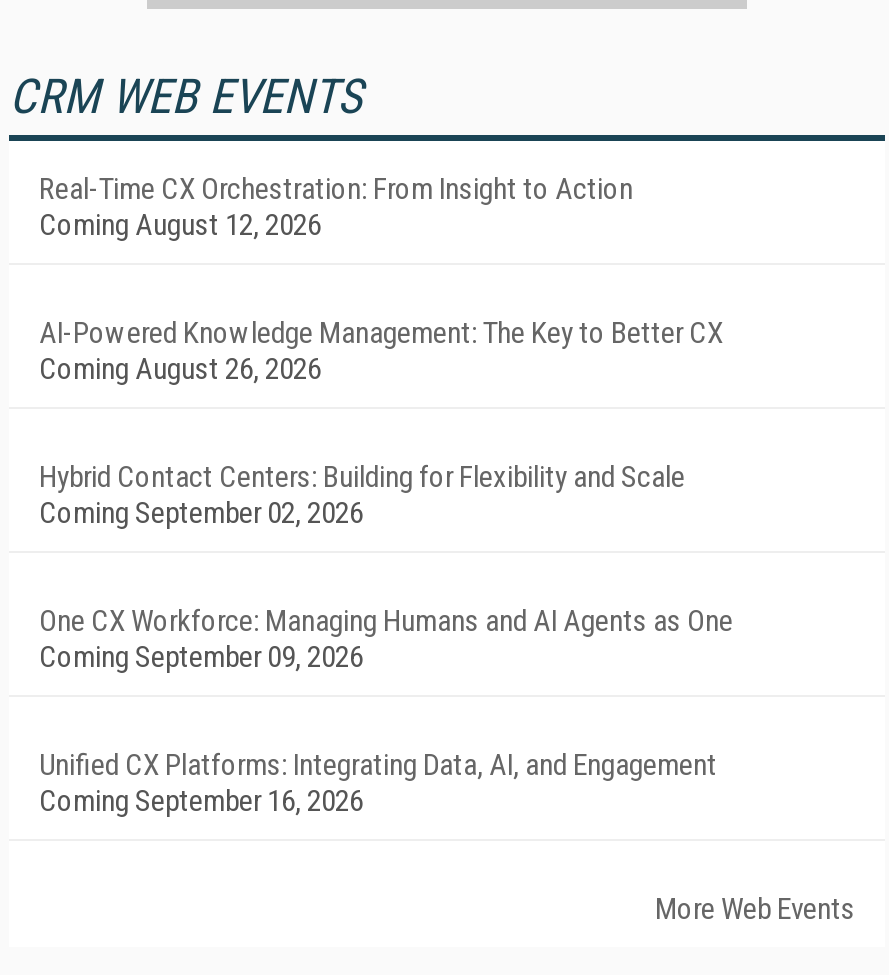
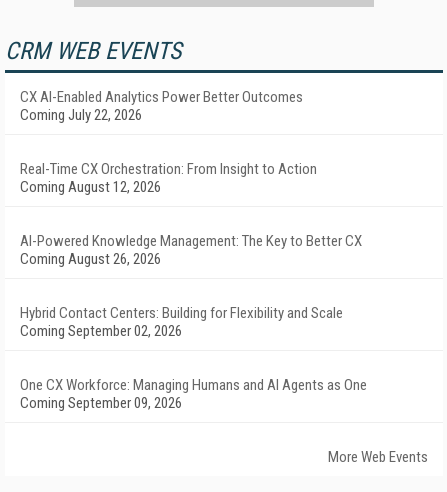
none -> [20,88,303,124] CX AI-Enabled Analytics Power Better Outcomes | Coming July 22, 2026
moved [39,171,733,675] -> [20,160,367,412]: Real-Time CX Orchestration: From Insight to Action | Coming August 12, 2026 | AI-Powered Knowledge Management: The Key to Better CX | Coming August 26, 2026 | Hybrid Contact Centers: Building for Flexibility and Scale | Coming September 02, 2026 | One CX Workforce: Managing Humans and AI Agents as One | Coming September 09, 2026
[39,747,717,819] Unified CX Platforms: Integrating Data, AI, and Engagement | Coming September 16, 2026 -> none

